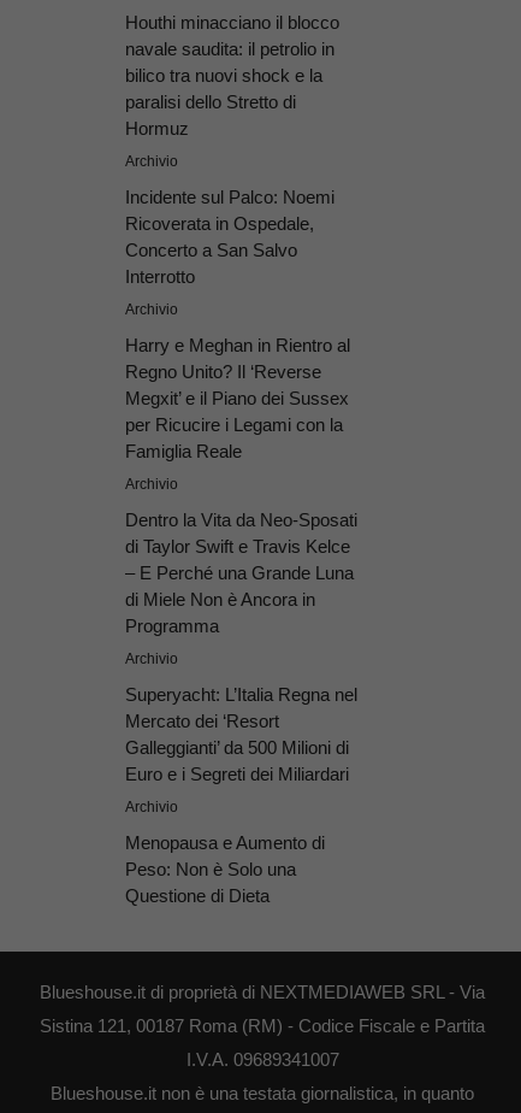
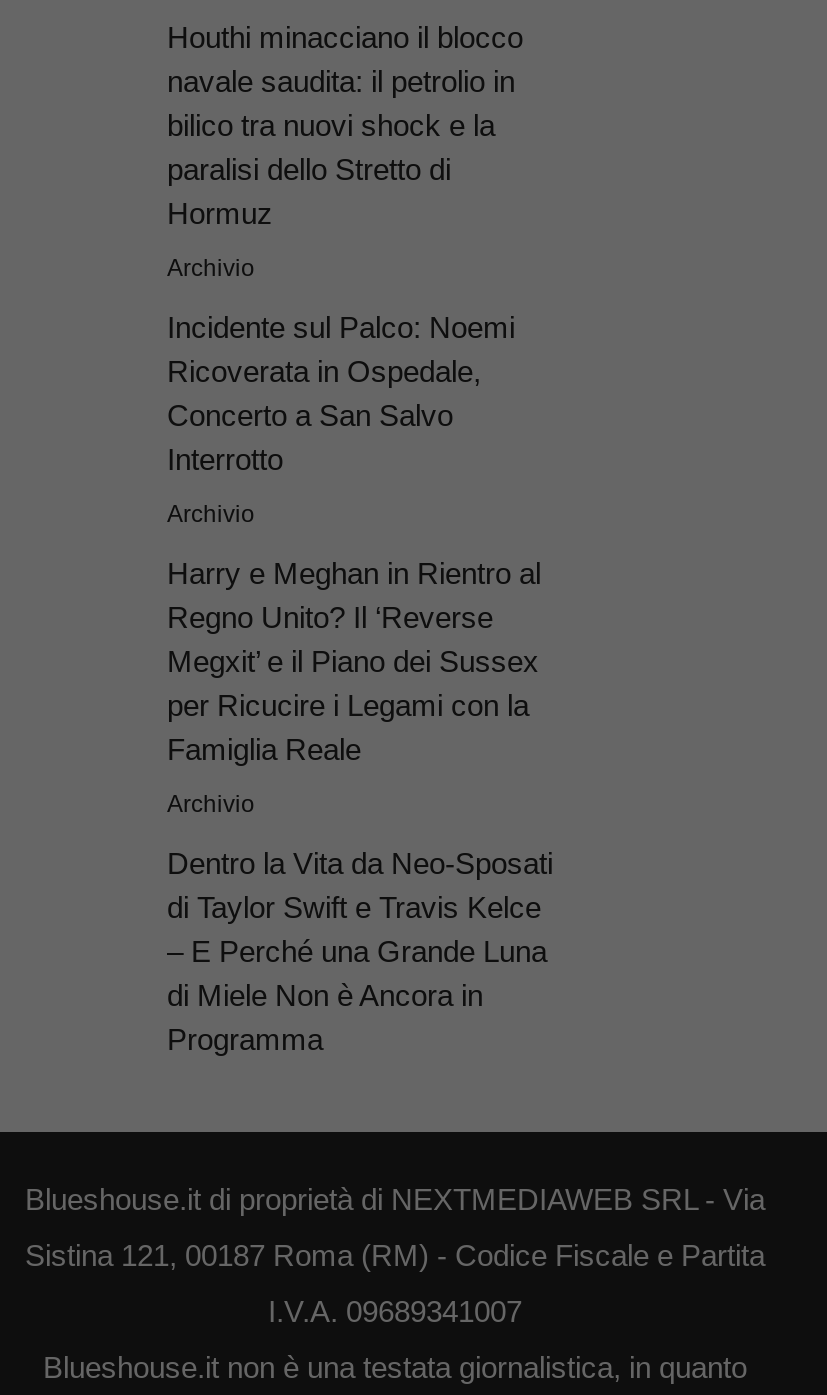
[125,651,357,906] Archivio | Superyacht: L’Italia Regna nel | Mercato dei ‘Resort | Galleggianti’ da 500 Milioni di | Euro e i Segreti dei Miliardari | Archivio | Menopausa e Aumento di | Peso: Non è Solo una | Questione di Dieta -> none

